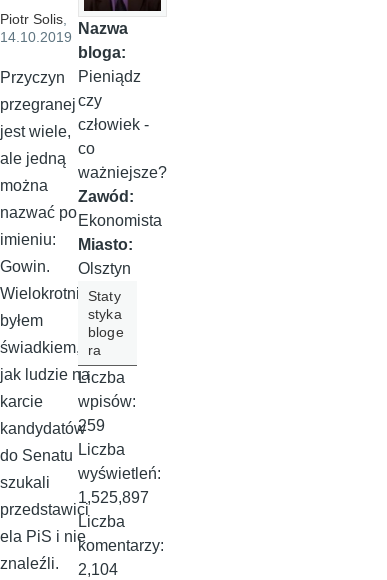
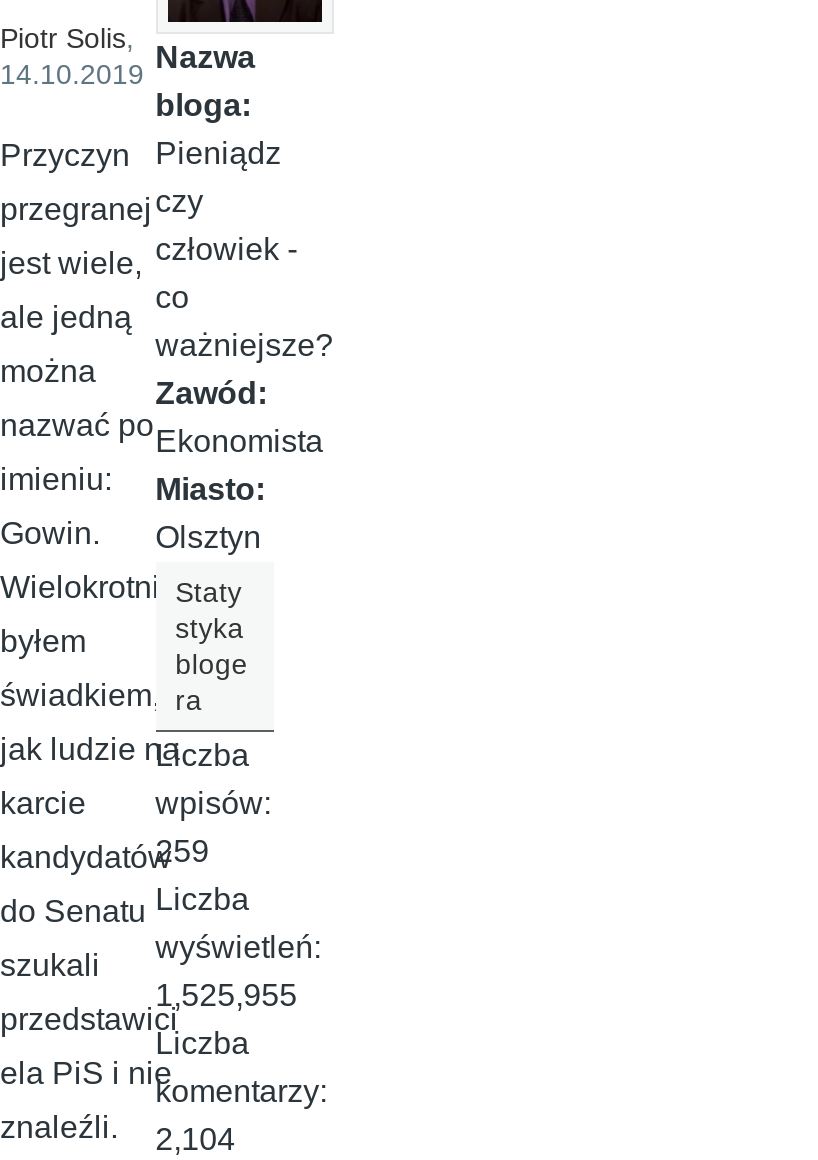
[78,489,149,506] 1,525,897 -> [155,978,297,1012] 1,525,955

